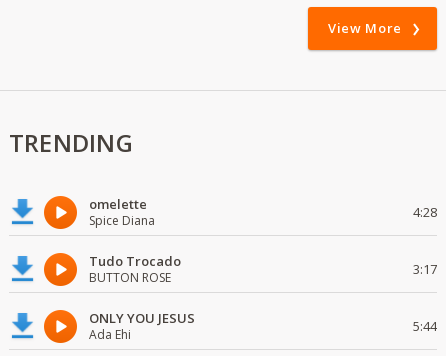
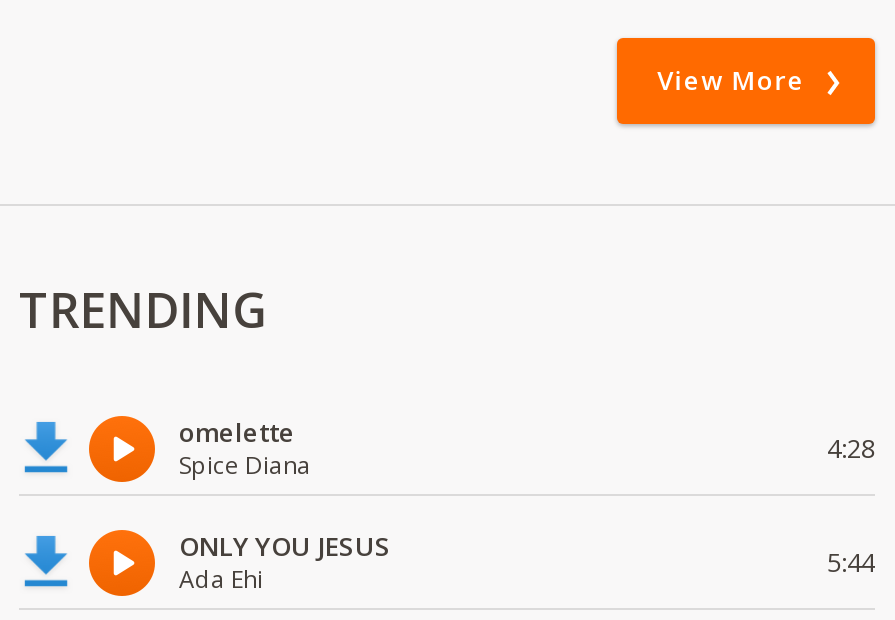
[89,252,437,286] Tudo Trocado | BUTTON ROSE | 3:17 -> none

